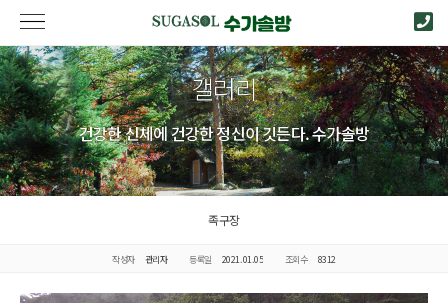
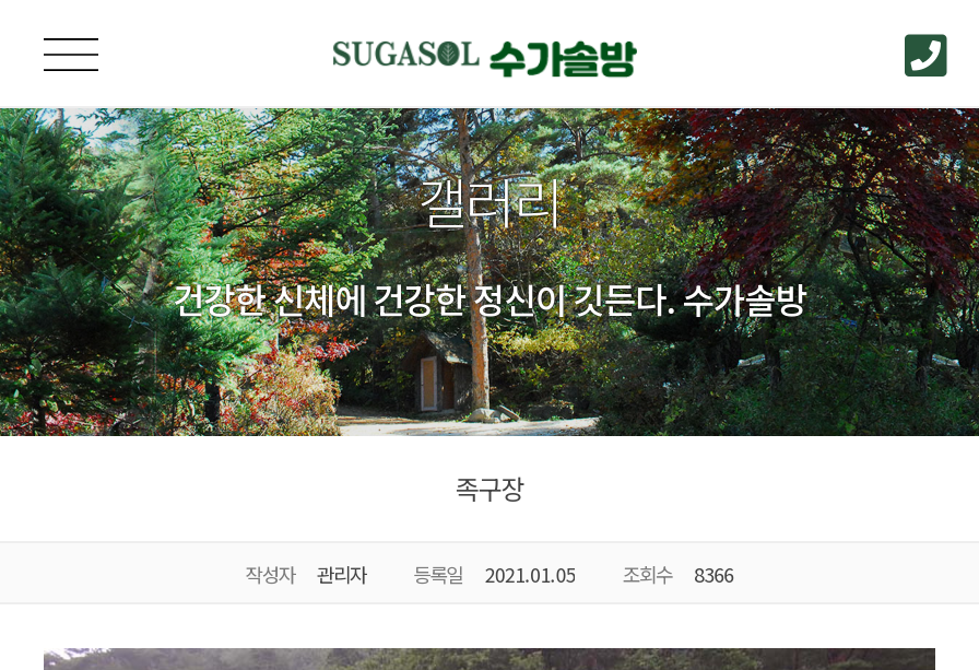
[112,253,336,266] 작성자 관리자 등록일 2021.01.05 조회수 8312 -> [245,561,734,589] 작성자 관리자 등록일 2021.01.05 조회수 8366

